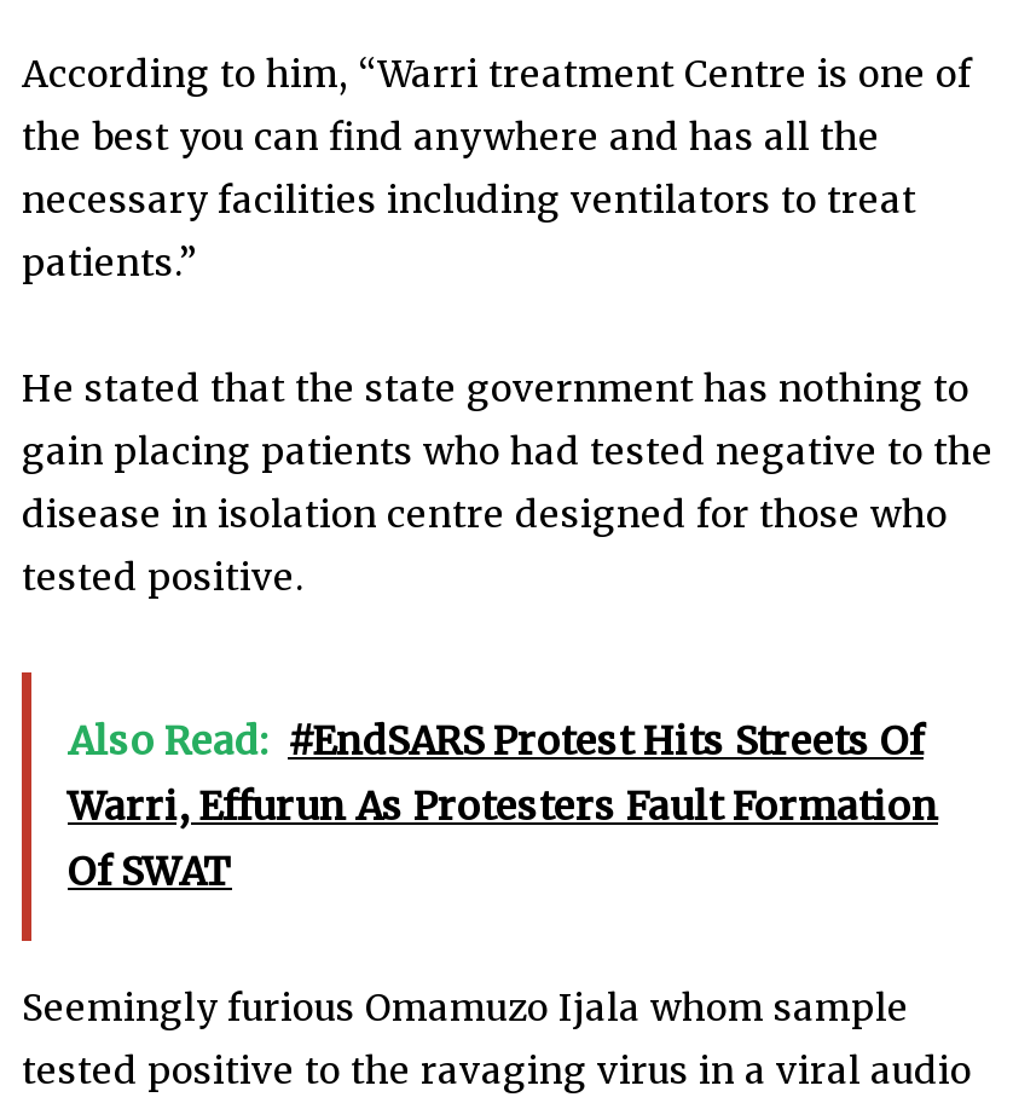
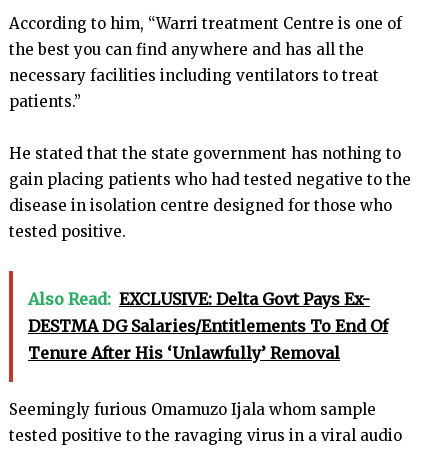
[68,717,938,896] Also Read: #EndSARS Protest Hits Streets Of | Warri, Effurun As Protesters Fault Formation | Of SWAT -> [28,289,388,363] Also Read: EXCLUSIVE: Delta Govt Pays Ex- | DESTMA DG Salaries/Entitlements To End Of | Tenure After His ‘Unlawfully’ Removal

